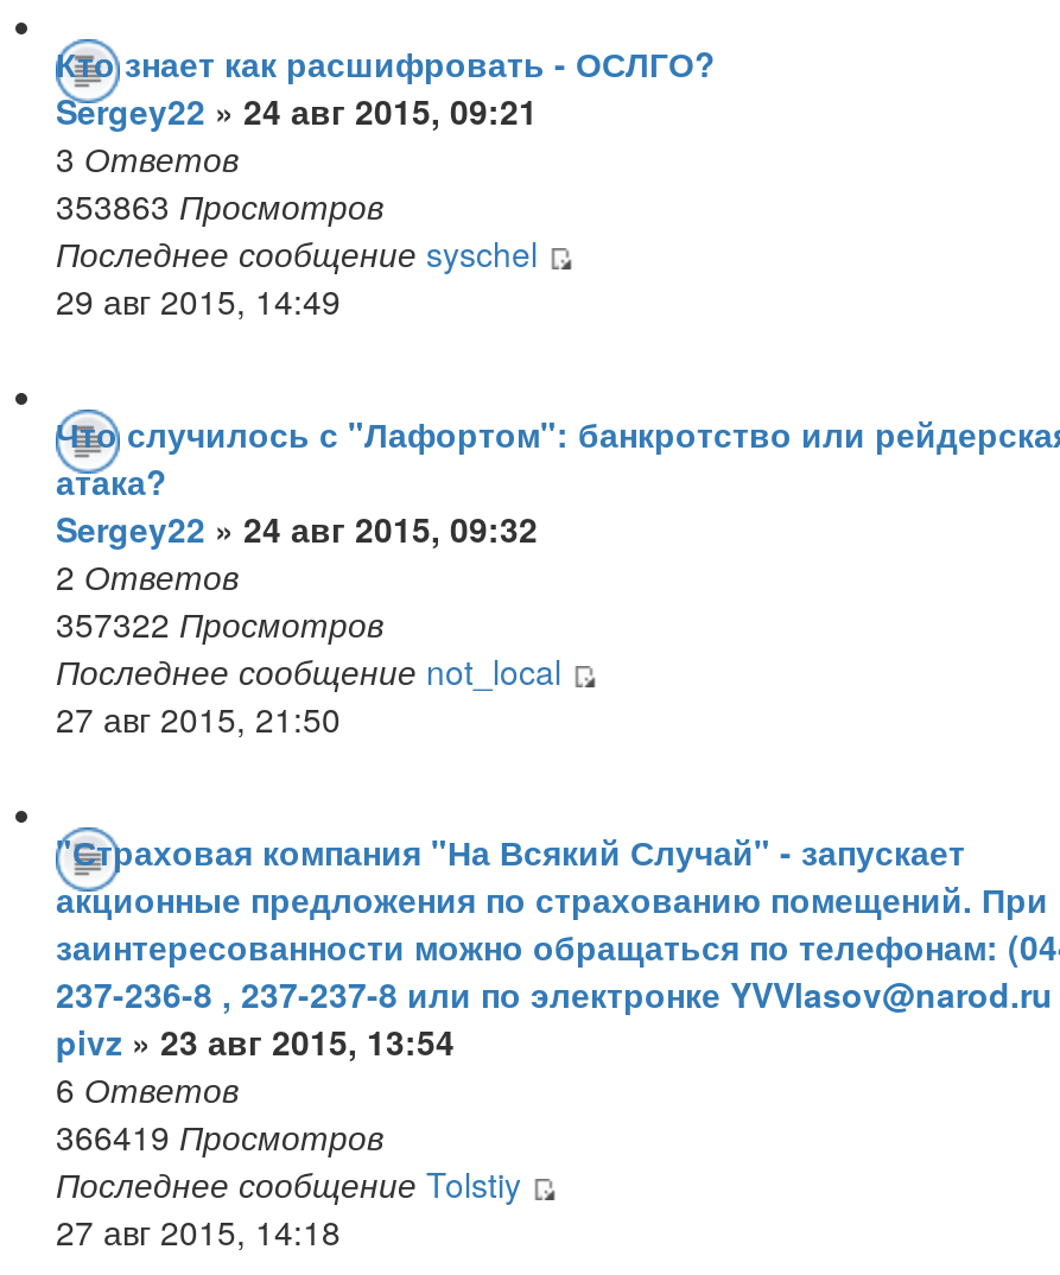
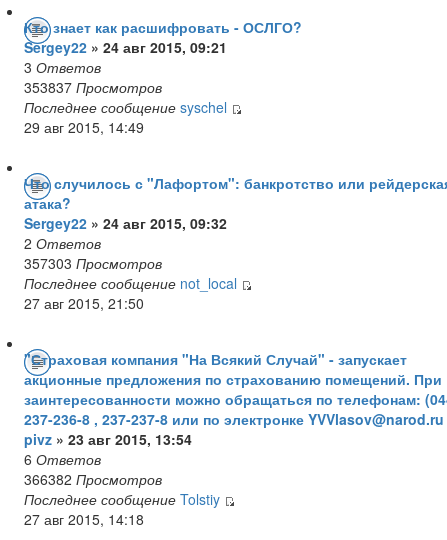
[56,181,383,229] 353863 Просмотров -> [24,77,162,97] 353837 Просмотров
[56,599,383,647] 357322 Просмотров -> [24,253,162,273] 357303 Просмотров
[56,1112,383,1159] 366419 Просмотров -> [24,469,162,489] 366382 Просмотров

